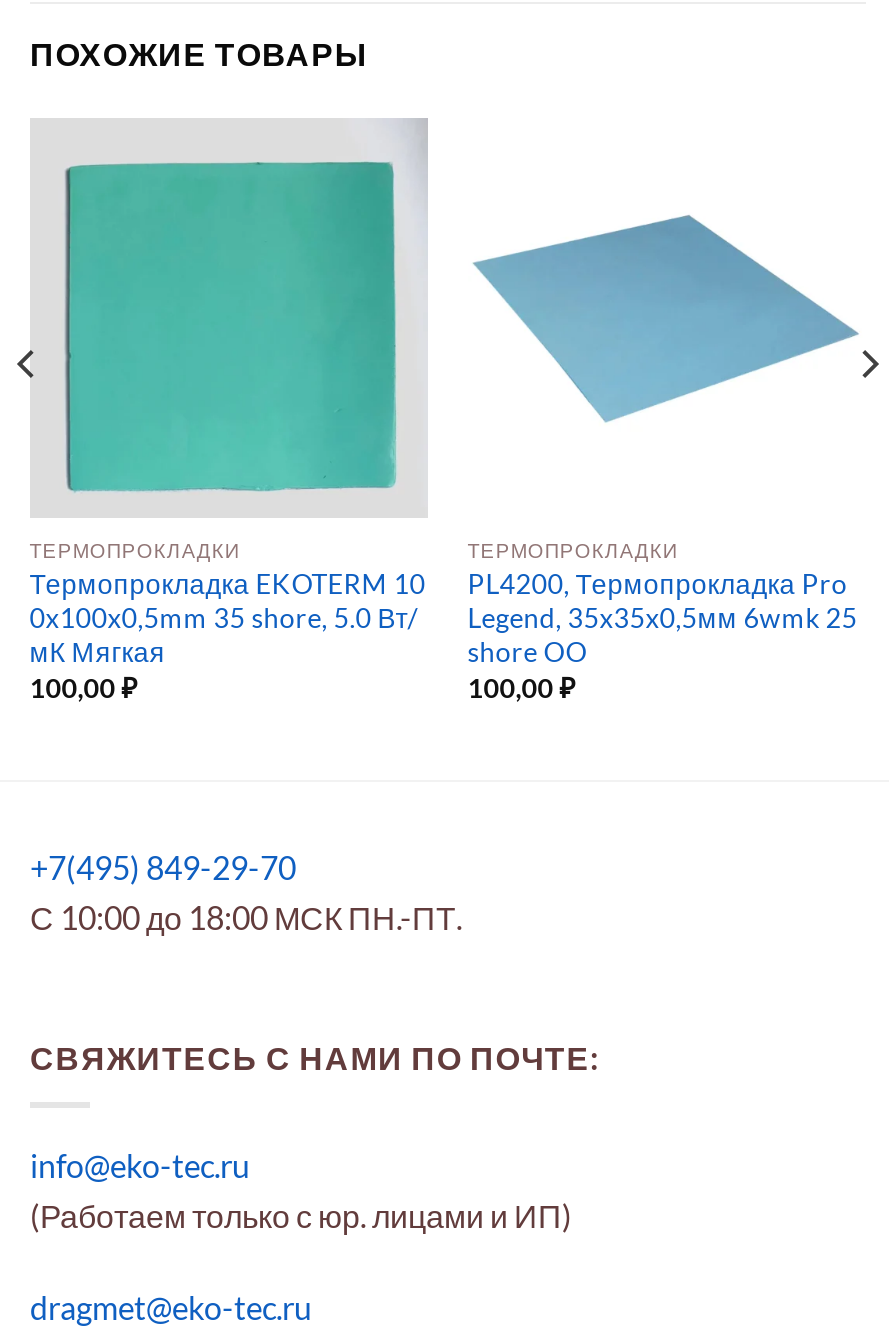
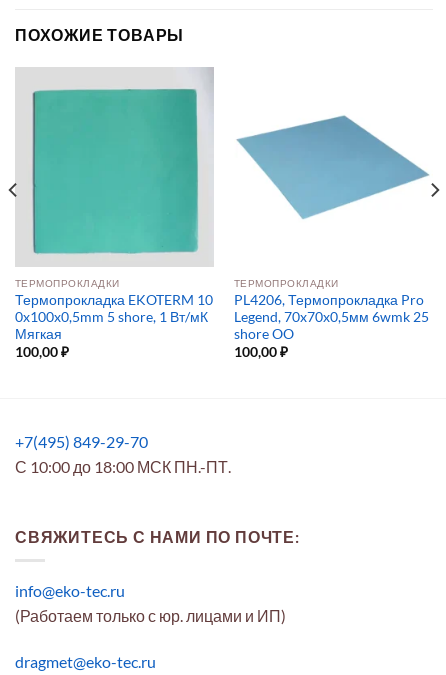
[468,568,848,600] PL4200, Термопрокладка Pro -> [234,292,424,308] PL4206, Термопрокладка Pro
[30,602,418,668] 0x100x0,5mm 35 shore, 5.0 Вт/ | мК Мягкая -> [15,309,208,342] 0x100x0,5mm 5 shore, 1 Вт/мК | Мягкая
[468,602,858,634] Legend, 35x35x0,5мм 6wmk 25 -> [234,309,429,325] Legend, 70x70x0,5мм 6wmk 25

